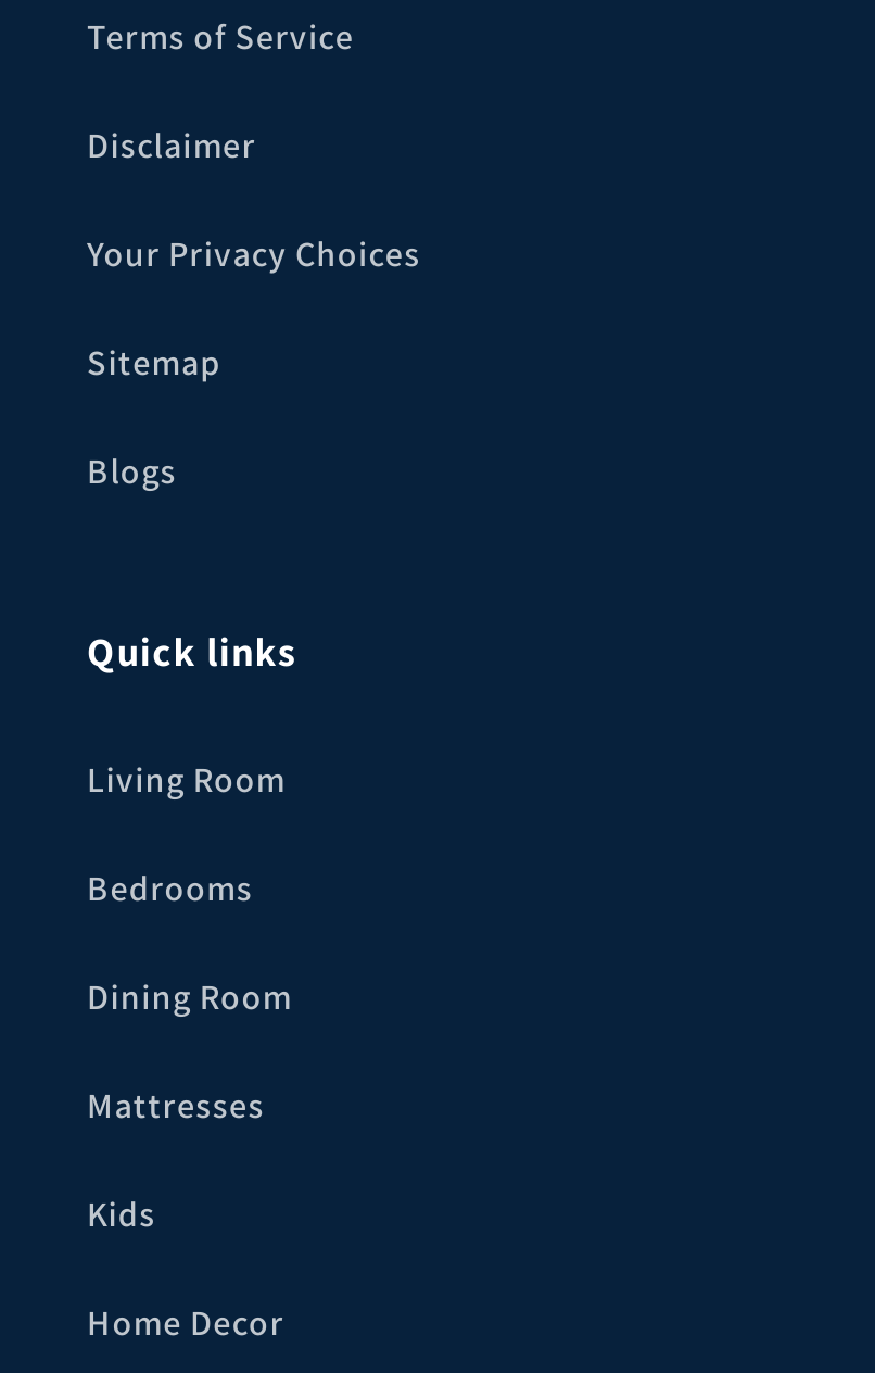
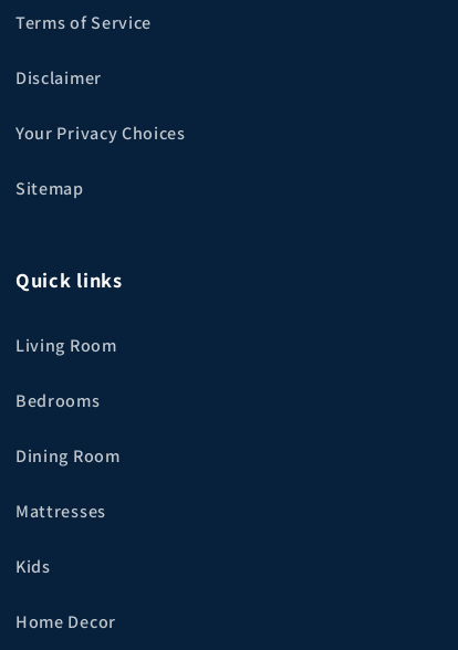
[87,449,177,495] Blogs -> none

